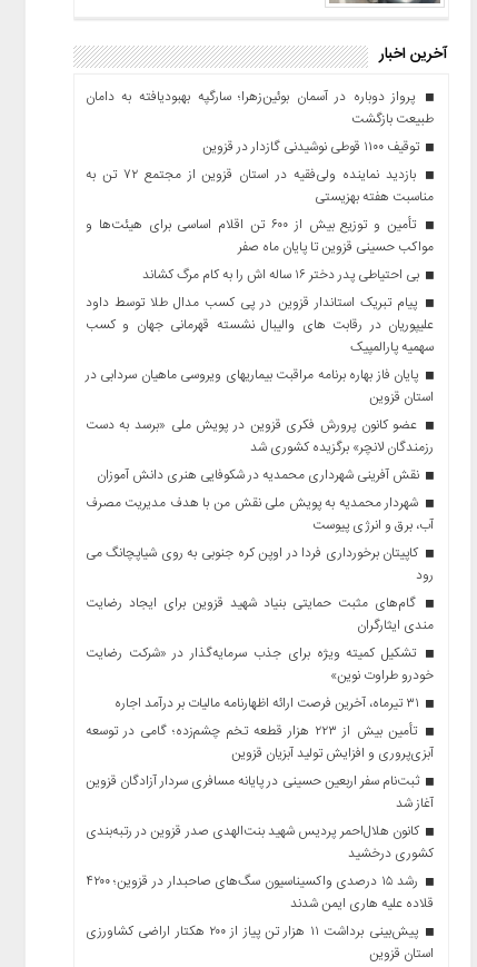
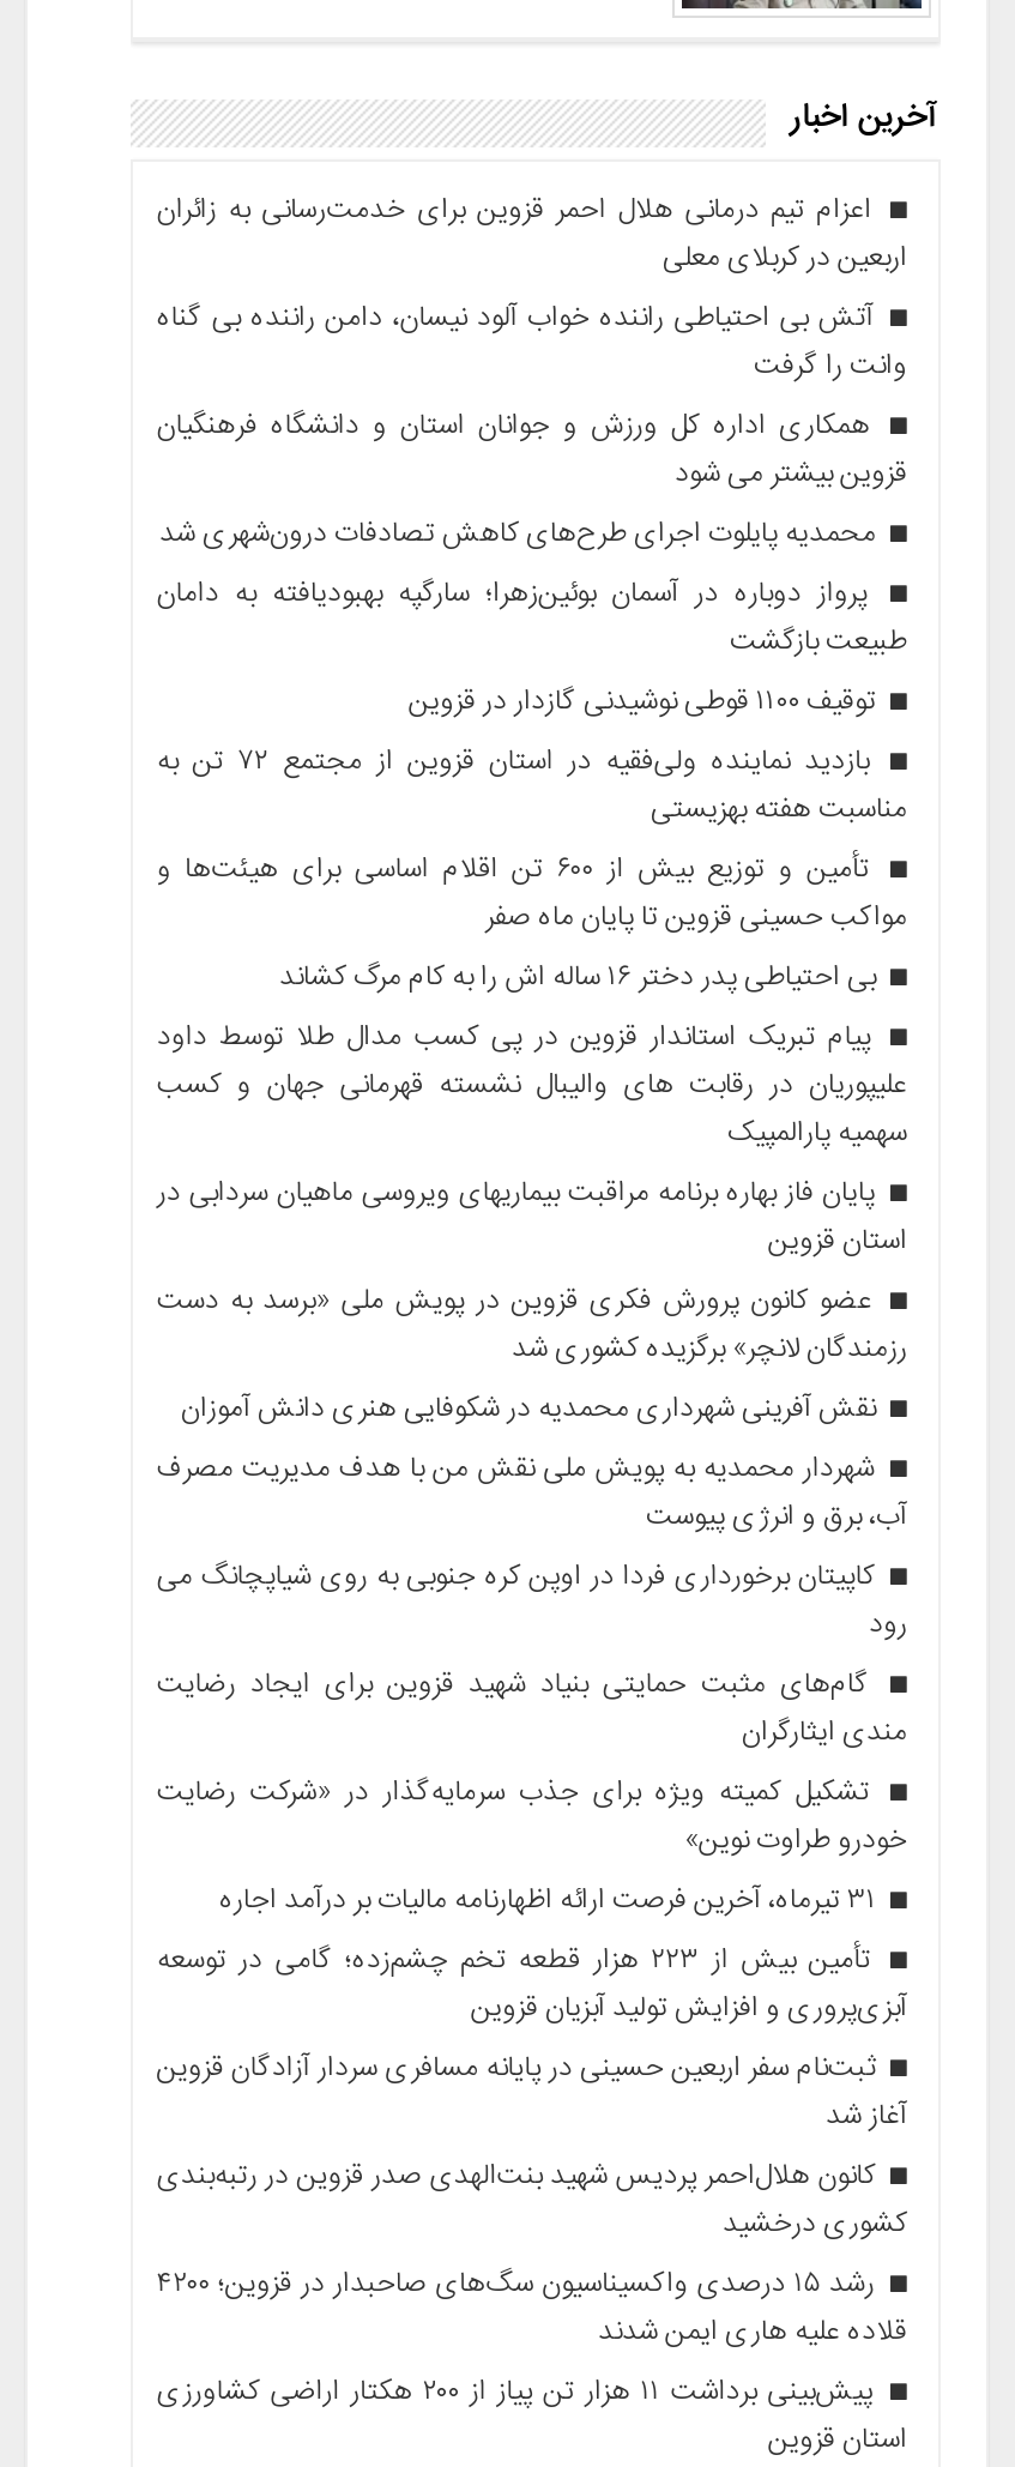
none -> [157,184,907,556] اعزام تیم درمانی هلال‌ احمر قزوین برای خدمت‌رسانی به زائران | اربعین در کربلای معلی | آتش بی احتیاطی راننده خواب آلود نیسان، دامن راننده بی گناه | وانت را گرفت | همکاری اداره کل ورزش و جوانان استان و دانشگاه فرهنگیان | قزوین بیشتر می شود | محمدیه پایلوت اجرای طرح‌های کاهش تصادفات درون‌شهری شد

